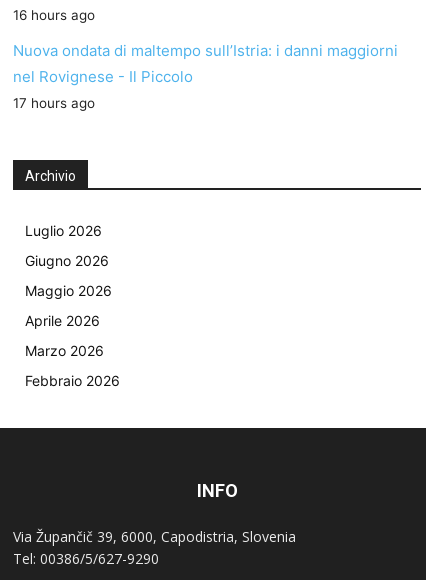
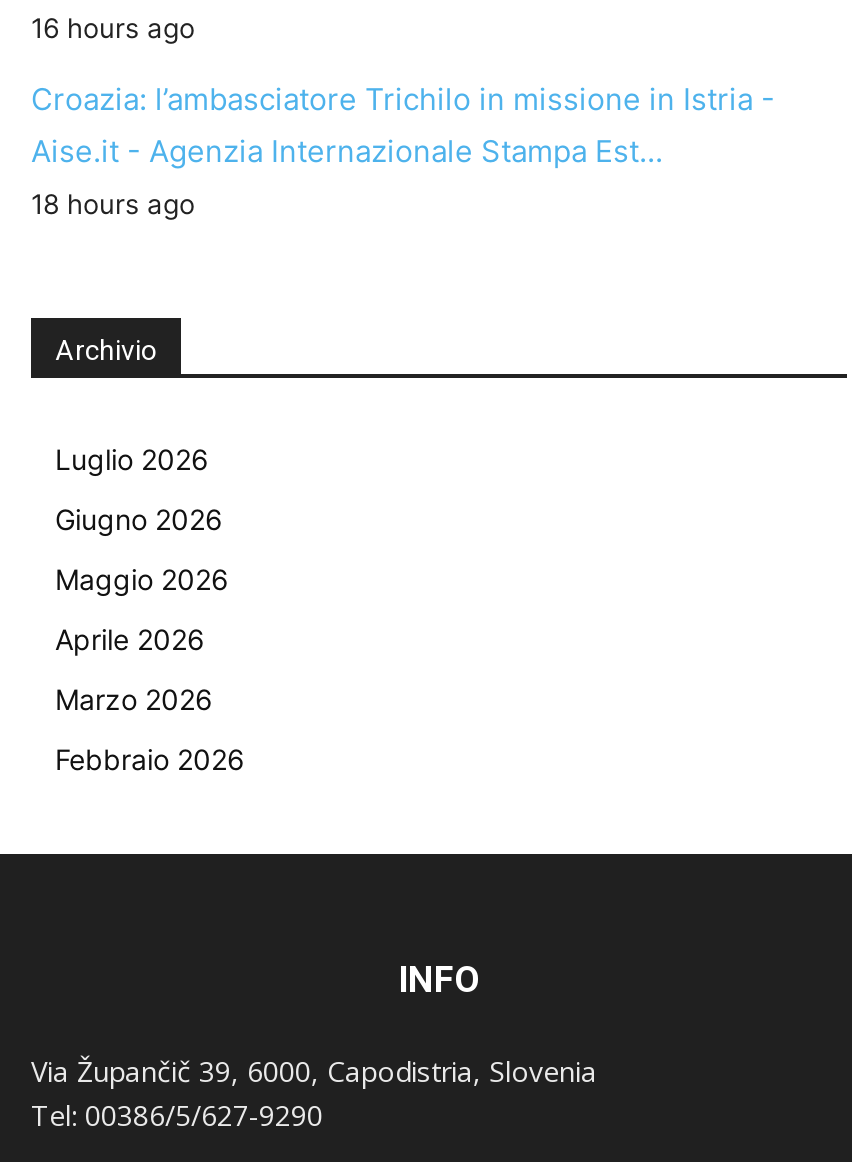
[13,41,398,86] Nuova ondata di maltempo sull’Istria: i danni maggiorni | nel Rovignese - Il Piccolo -> [31,81,775,171] Croazia: l’ambasciatore Trichilo in missione in Istria - | Aise.it - Agenzia Internazionale Stampa Est...
[13,95,95,111] 17 hours ago -> [31,189,195,221] 18 hours ago

